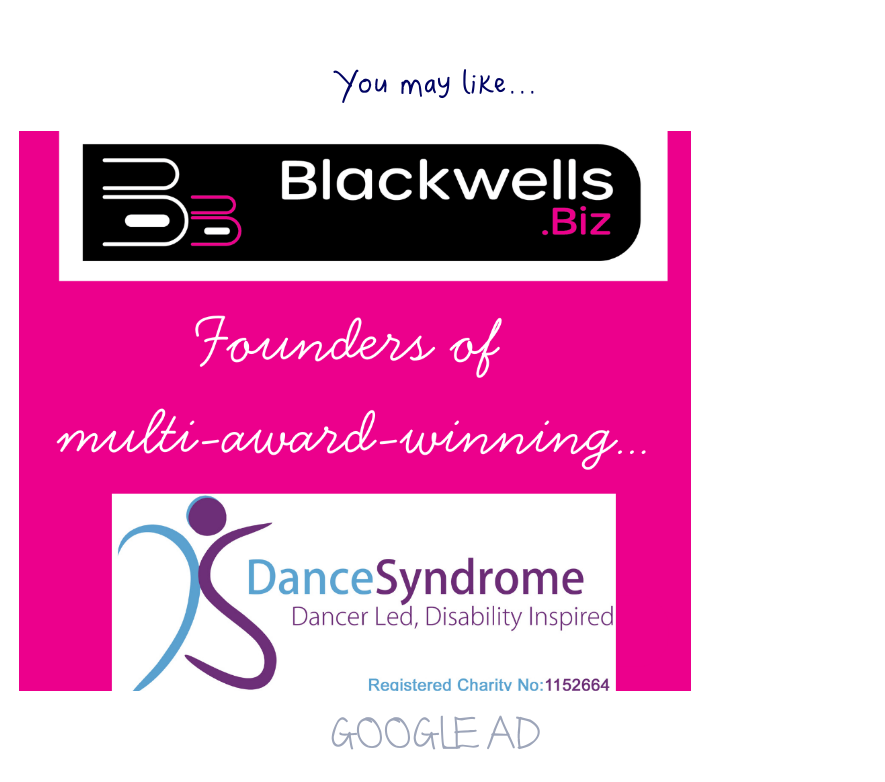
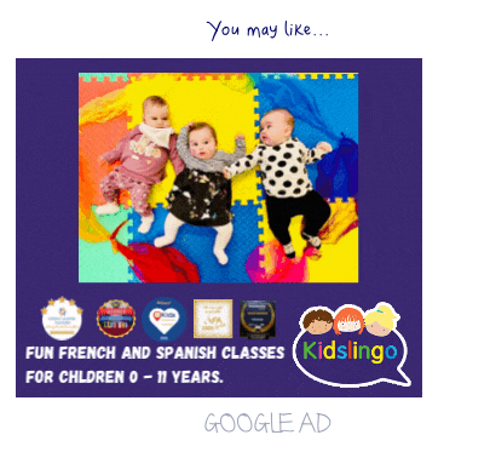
[17,129,693,693] [image] -> [15,57,423,399] [image]

